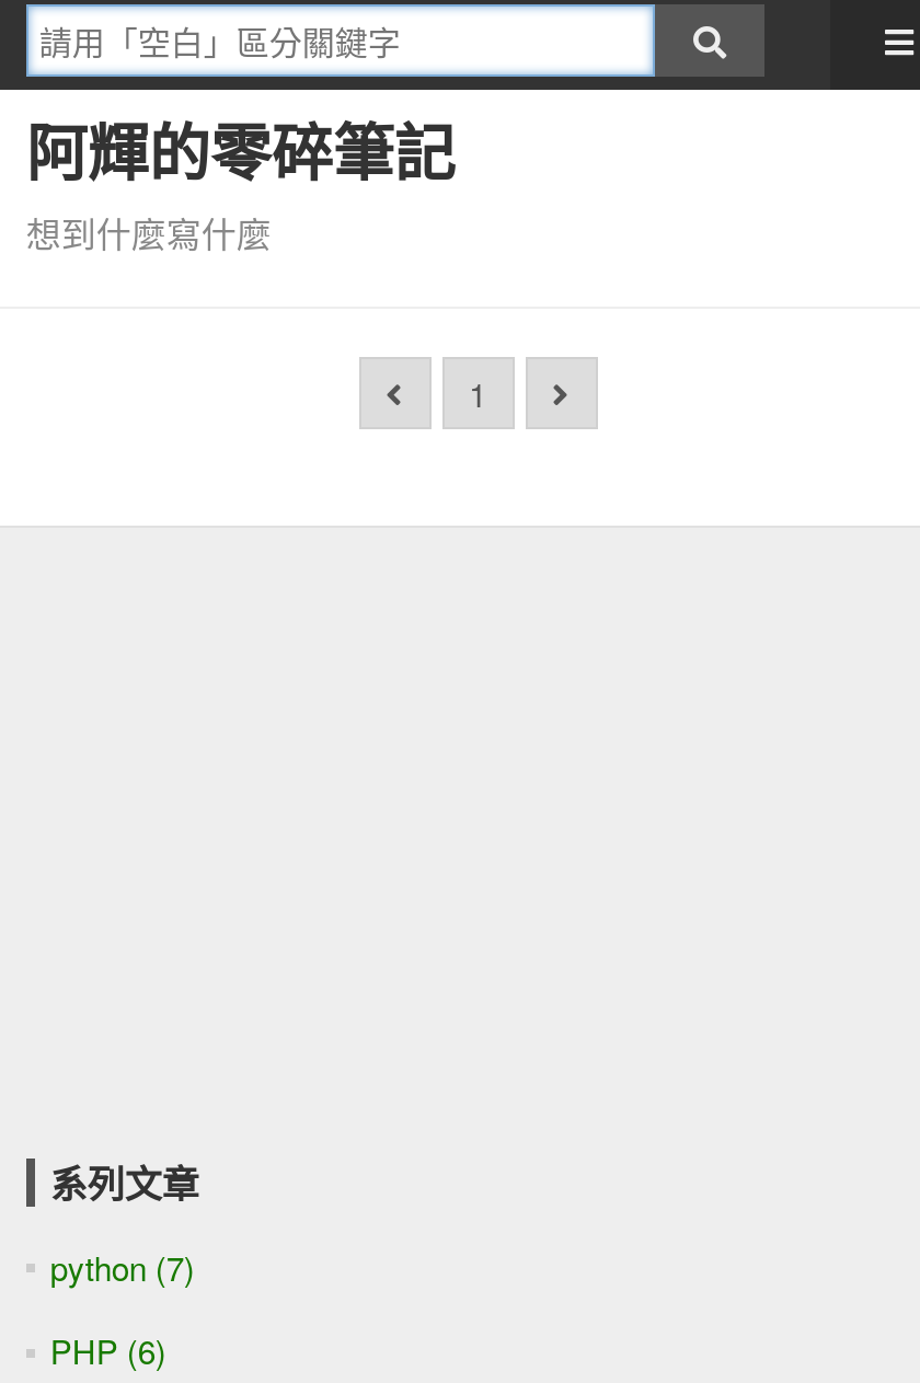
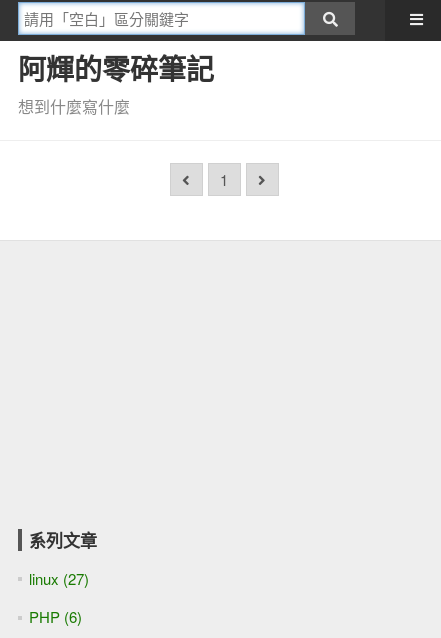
[50,1243,195,1289] python (7) -> [29,567,89,588] linux (27)

